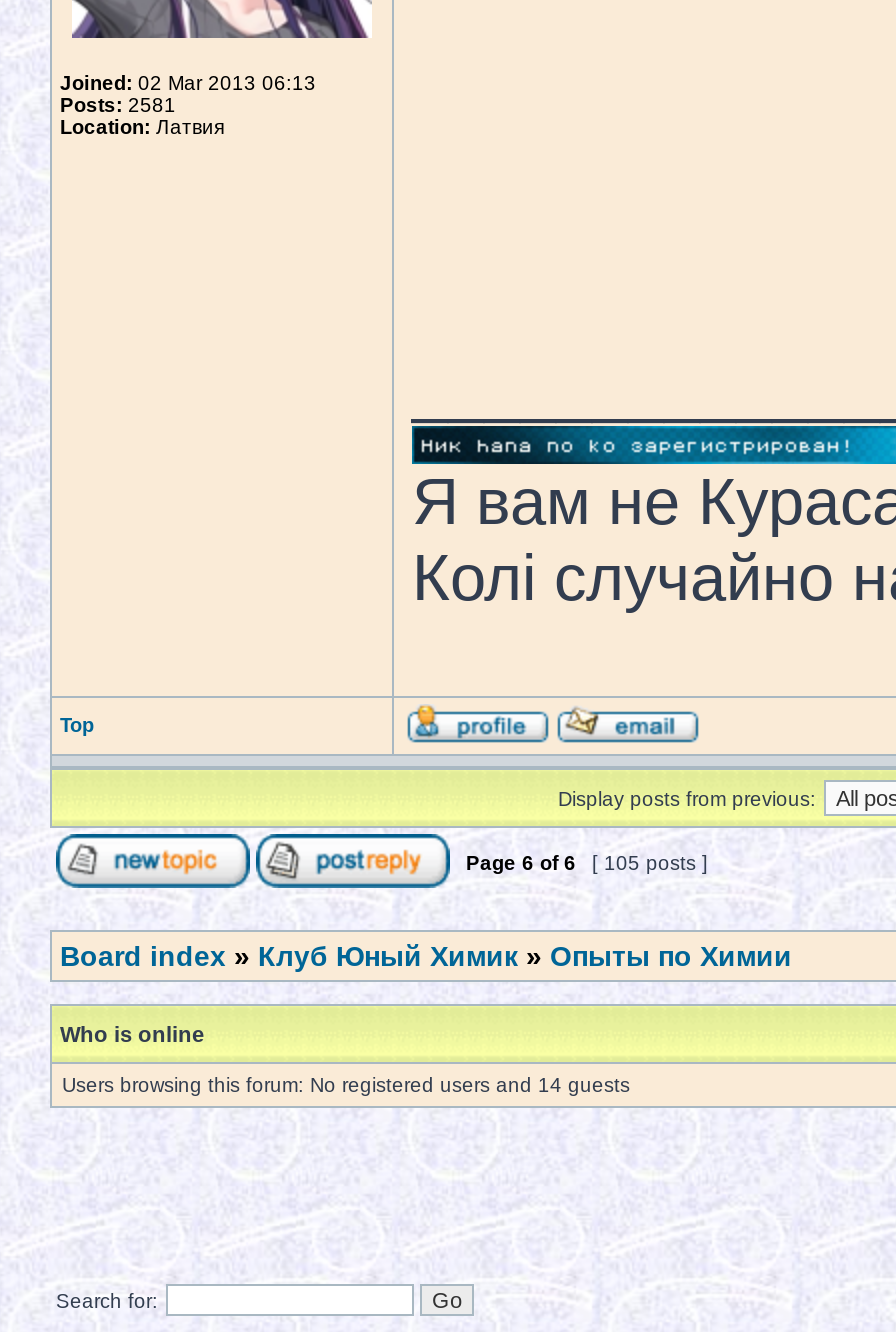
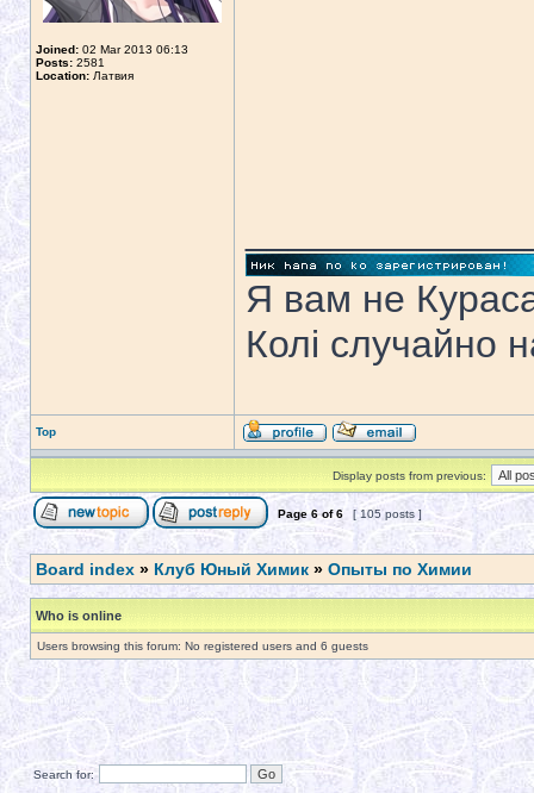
[62,1074,630,1096] Users browsing this forum: No registered users and 14 guests -> [37,639,368,652] Users browsing this forum: No registered users and 6 guests

